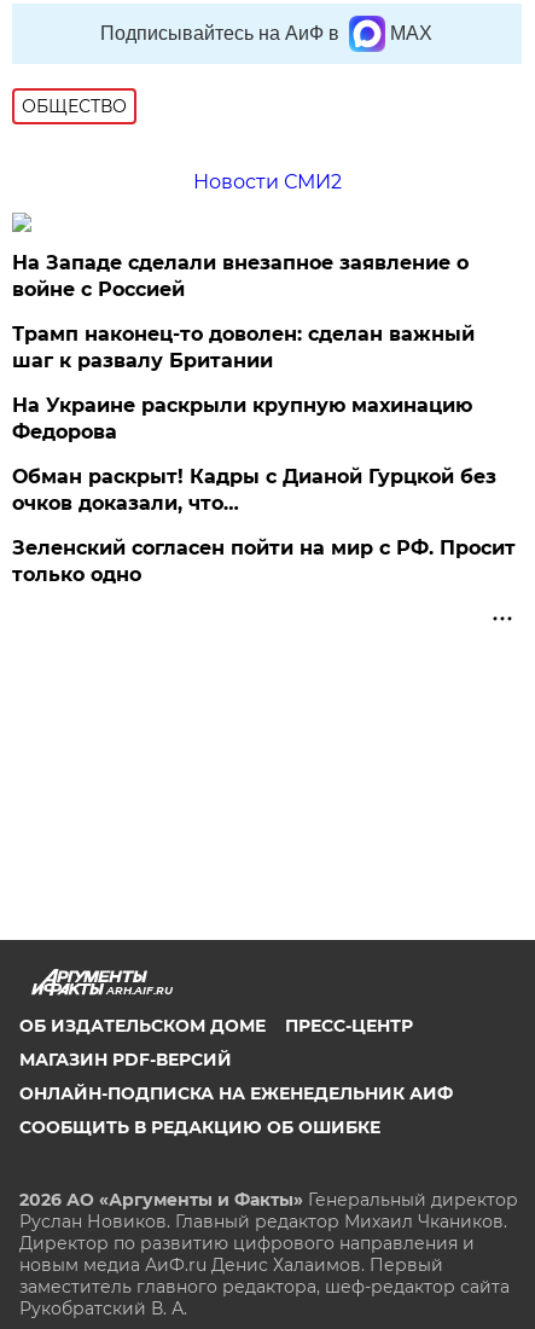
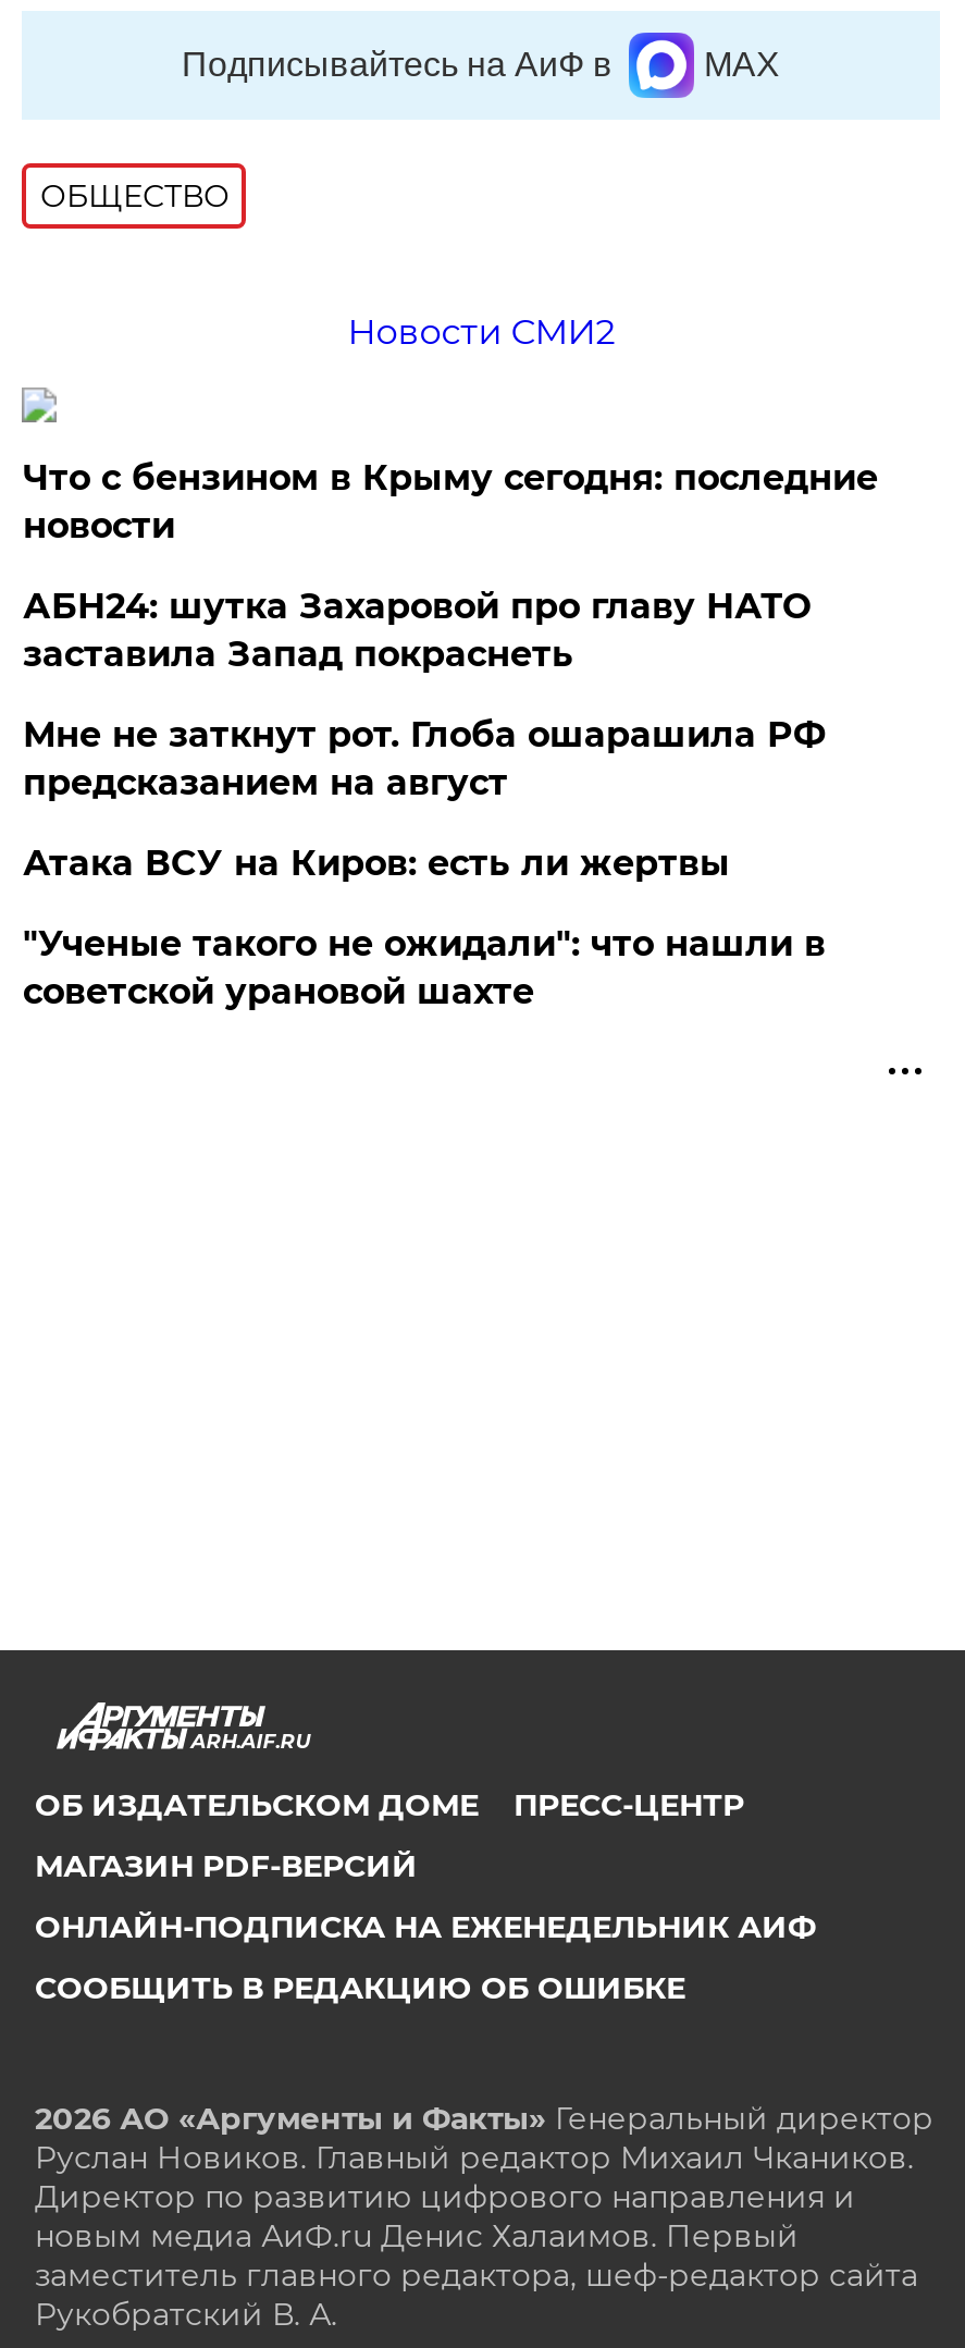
[13,251,469,301] На Западе сделали внезапное заявление о | войне с Россией -> [23,457,878,546] Что с бензином в Крыму сегодня: последние | новости
[13,323,475,372] Трамп наконец-то доволен: сделан важный | шаг к развалу Британии -> [23,586,810,675] АБН24: шутка Захаровой про главу НАТО | заставила Запад покраснеть
[13,394,473,443] На Украине раскрыли крупную махинацию | Федорова -> [23,714,826,803] Мне не заткнут рот. Глоба ошарашила РФ | предсказанием на август
[13,465,497,515] Обман раскрыт! Кадры с Дианой Гурцкой без | очков доказали, что… -> [23,843,730,884] Атака ВСУ на Киров: есть ли жертвы
[13,536,516,586] Зеленский согласен пойти на мир с РФ. Просит | только одно -> [23,923,826,1012] "Ученые такого не ожидали": что нашли в | советской урановой шахте

